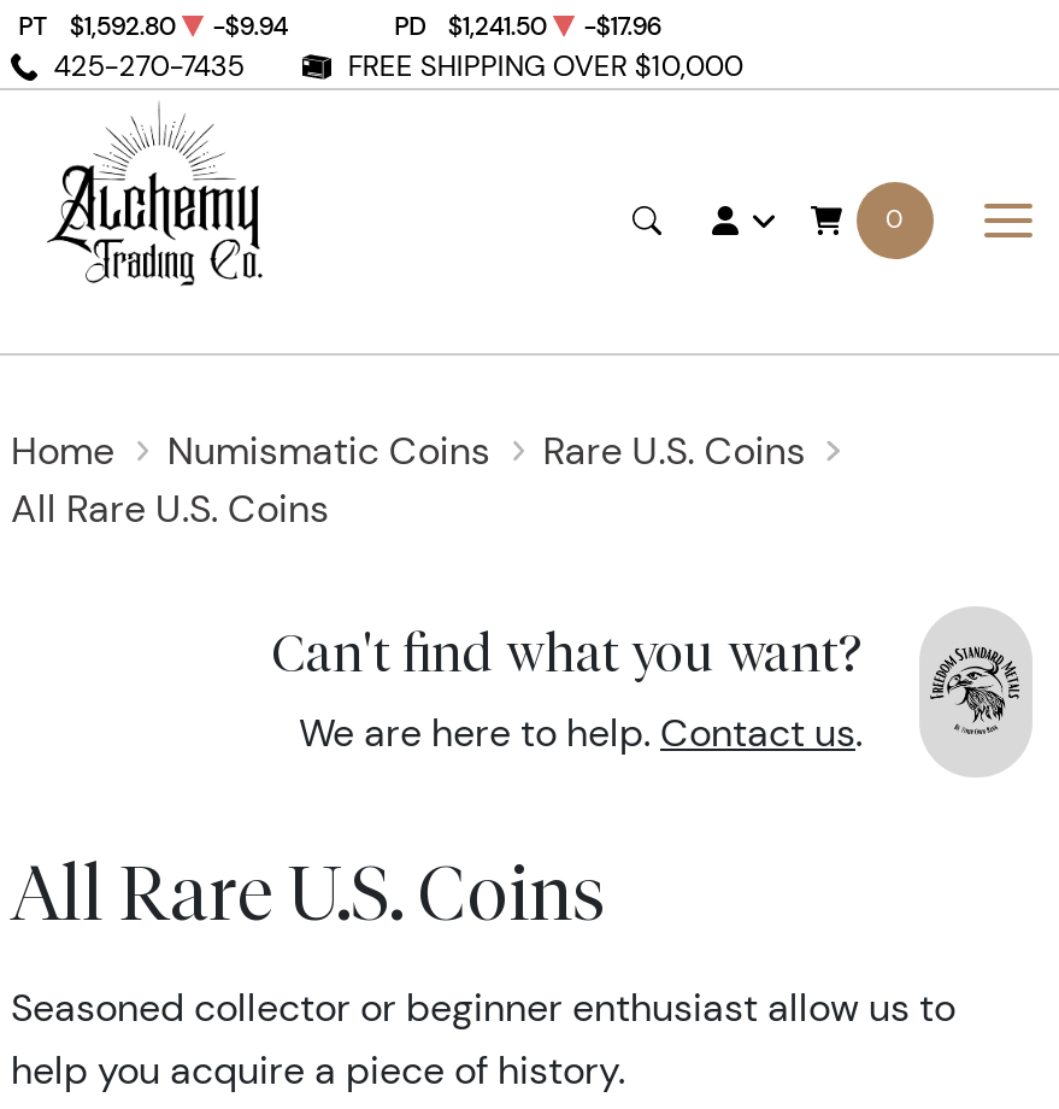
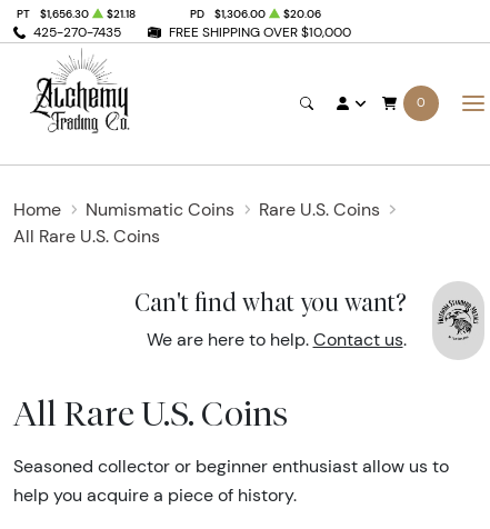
[70,11,176,42] $1,592.80 -> [40,7,89,21] $1,656.30
[213,11,287,42] -$9.94 -> [106,7,135,21] $21.18
[448,11,547,42] $1,241.50 -> [215,7,266,21] $1,306.00
[584,11,661,42] -$17.96 -> [283,7,321,21] $20.06

